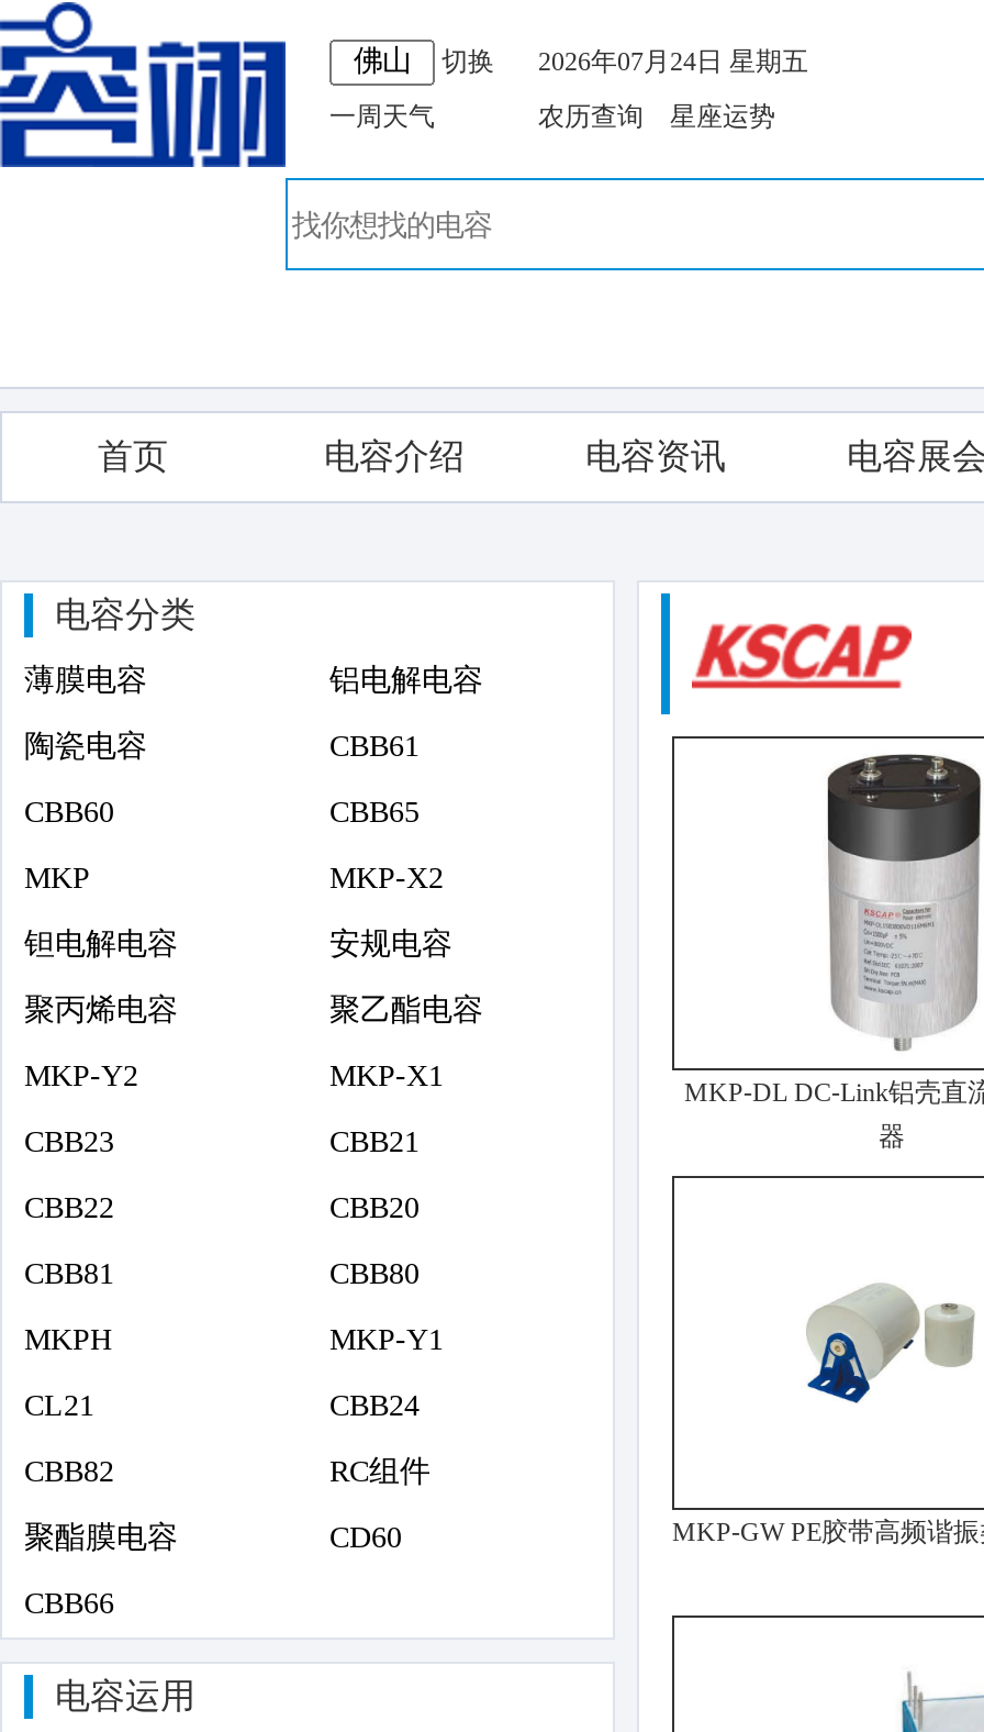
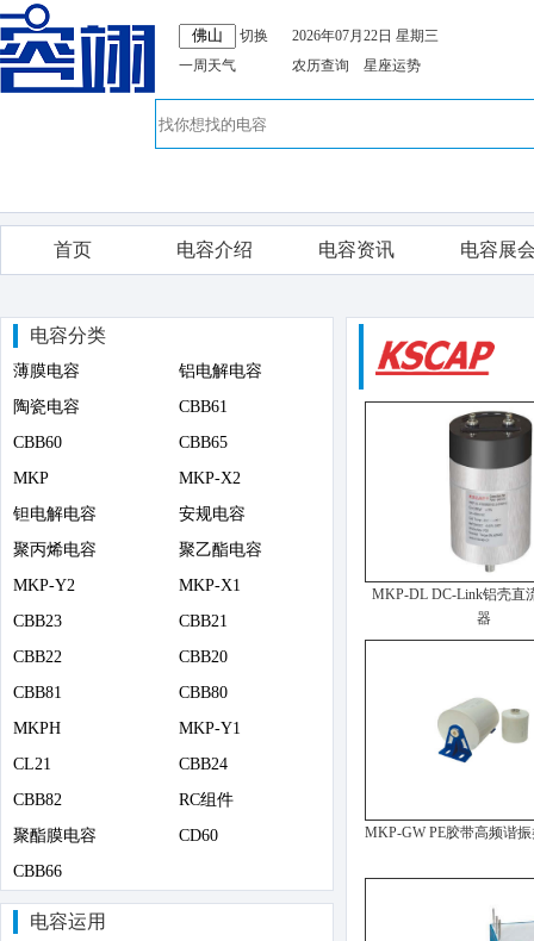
[538,46,808,77] 2026年07月24日 星期五 -> [292,27,439,44] 2026年07月22日 星期三

